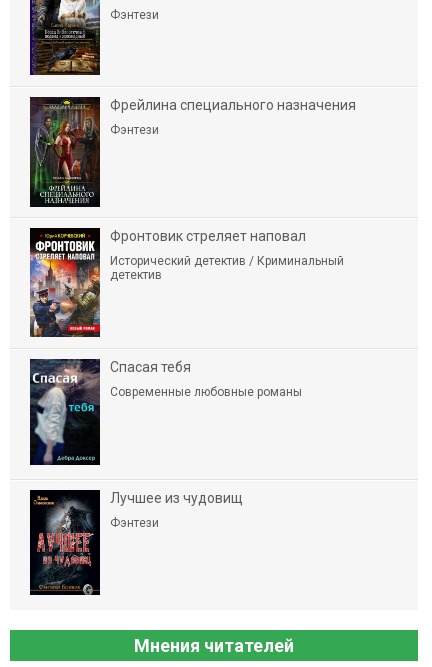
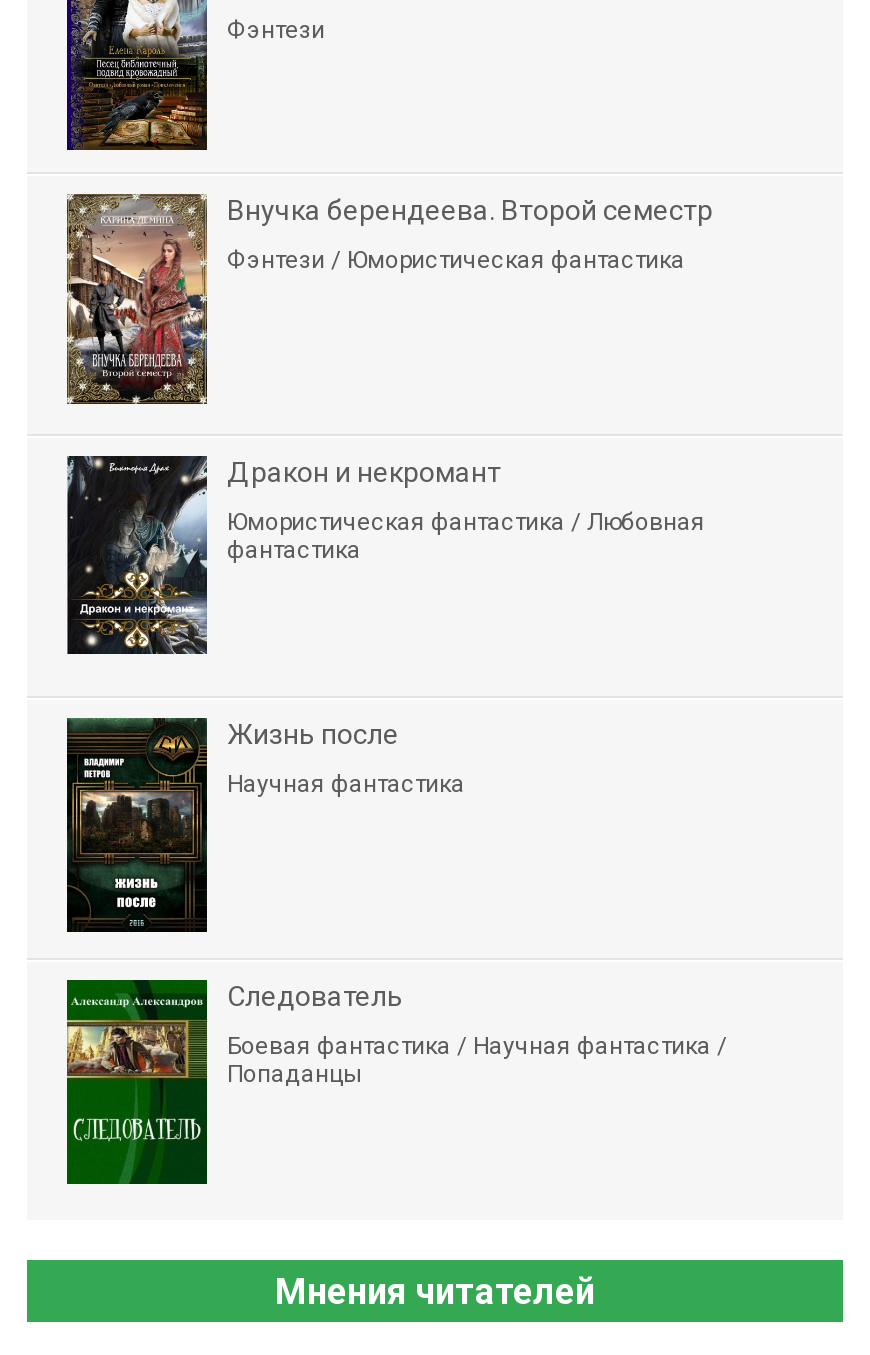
[29,97,356,208] [image] | Фрейлина специального назначения -> [65,193,713,414] [image] | Внучка берендеева. Второй семестр
[110,123,159,137] Фэнтези -> [227,245,685,273] Фэнтези / Юмористическая фантастика
[29,228,306,338] [image] | Фронтовик стреляет наповал -> [65,454,501,674] [image] | Дракон и некромант
[110,254,344,282] Исторический детектив / Криминальный | детектив -> [227,507,705,563] Юмористическая фантастика / Любовная | фантастика
[30,359,191,465] [image] | Спасая тебя -> [67,717,399,932] [image] | Жизнь после
[110,385,302,399] Современные любовные романы -> [227,769,465,797] Научная фантастика
[29,490,243,596] [image] | Лучшее из чудовищ -> [65,979,403,1190] [image] | Следователь
[110,516,159,530] Фэнтези -> [227,1031,727,1087] Боевая фантастика / Научная фантастика / | Попаданцы

